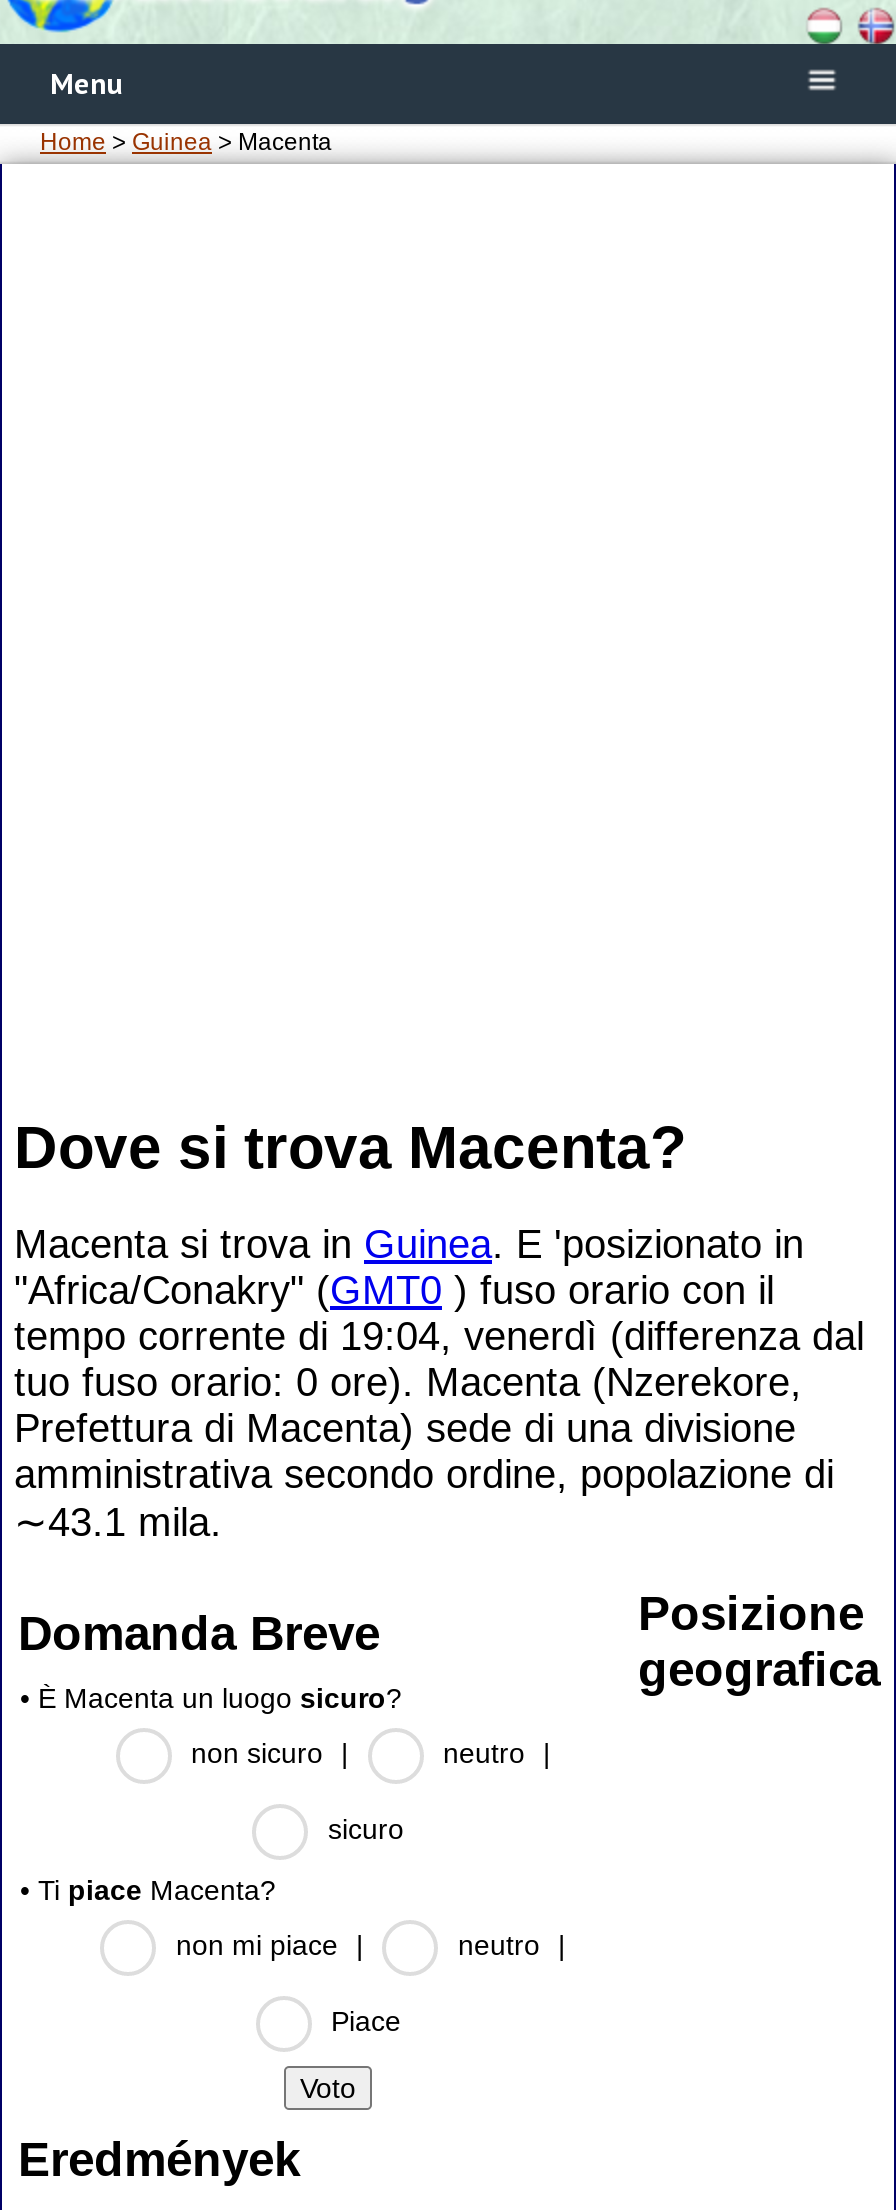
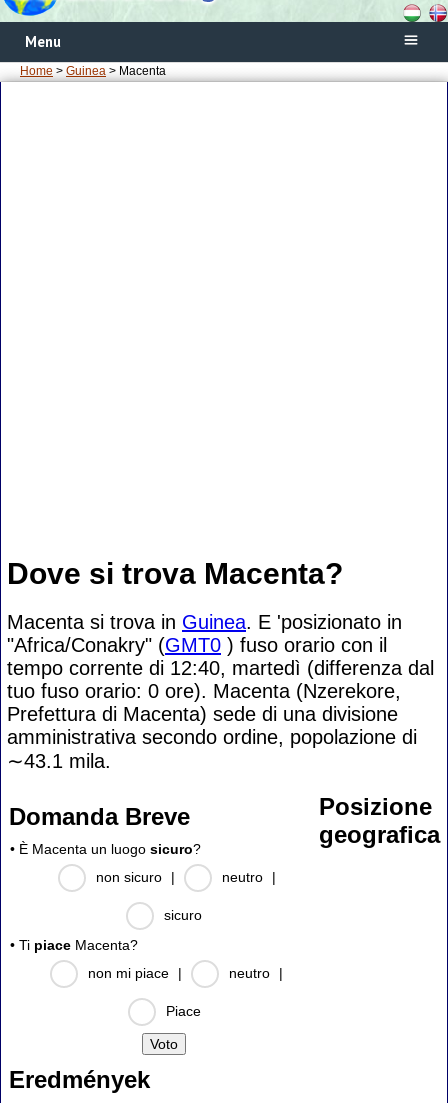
[14,1314,864,1358] tempo corrente di 19:04, venerdì (differenza dal -> [7,657,434,679] tempo corrente di 12:40, martedì (differenza dal

